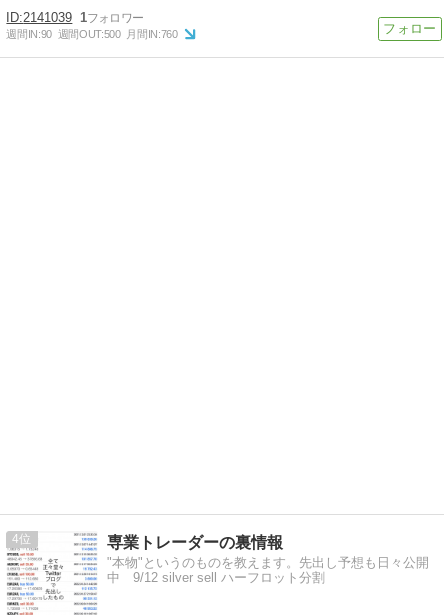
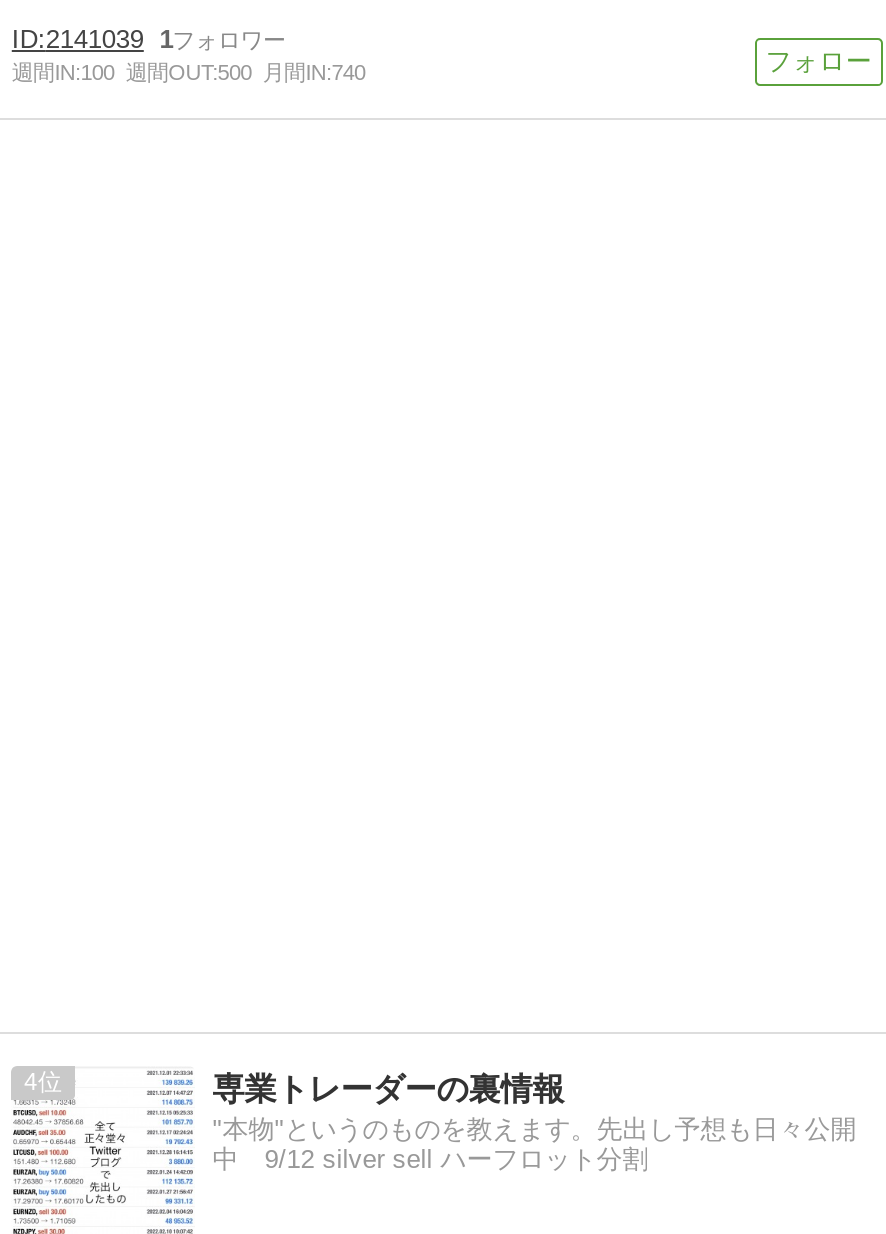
[6,28,177,40] 週間IN:90 週間OUT:500 月間IN:760 -> [12,60,365,84] 週間IN:100 週間OUT:500 月間IN:740

